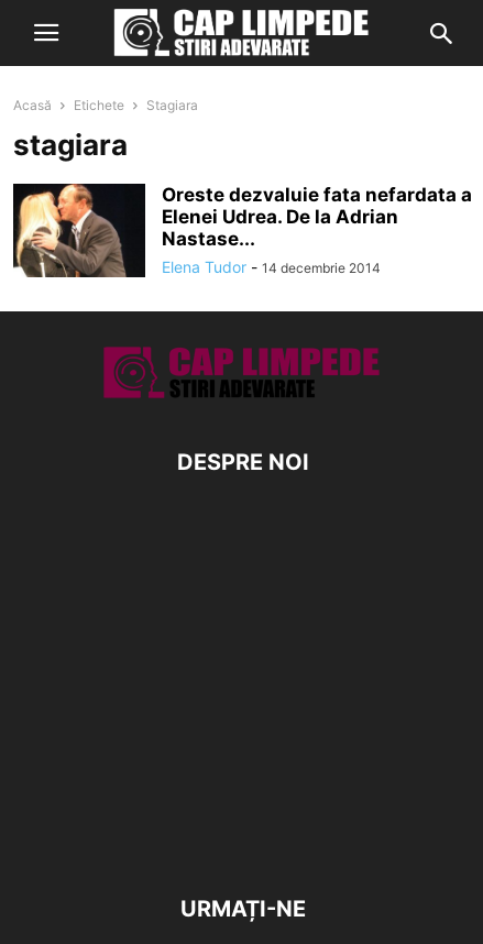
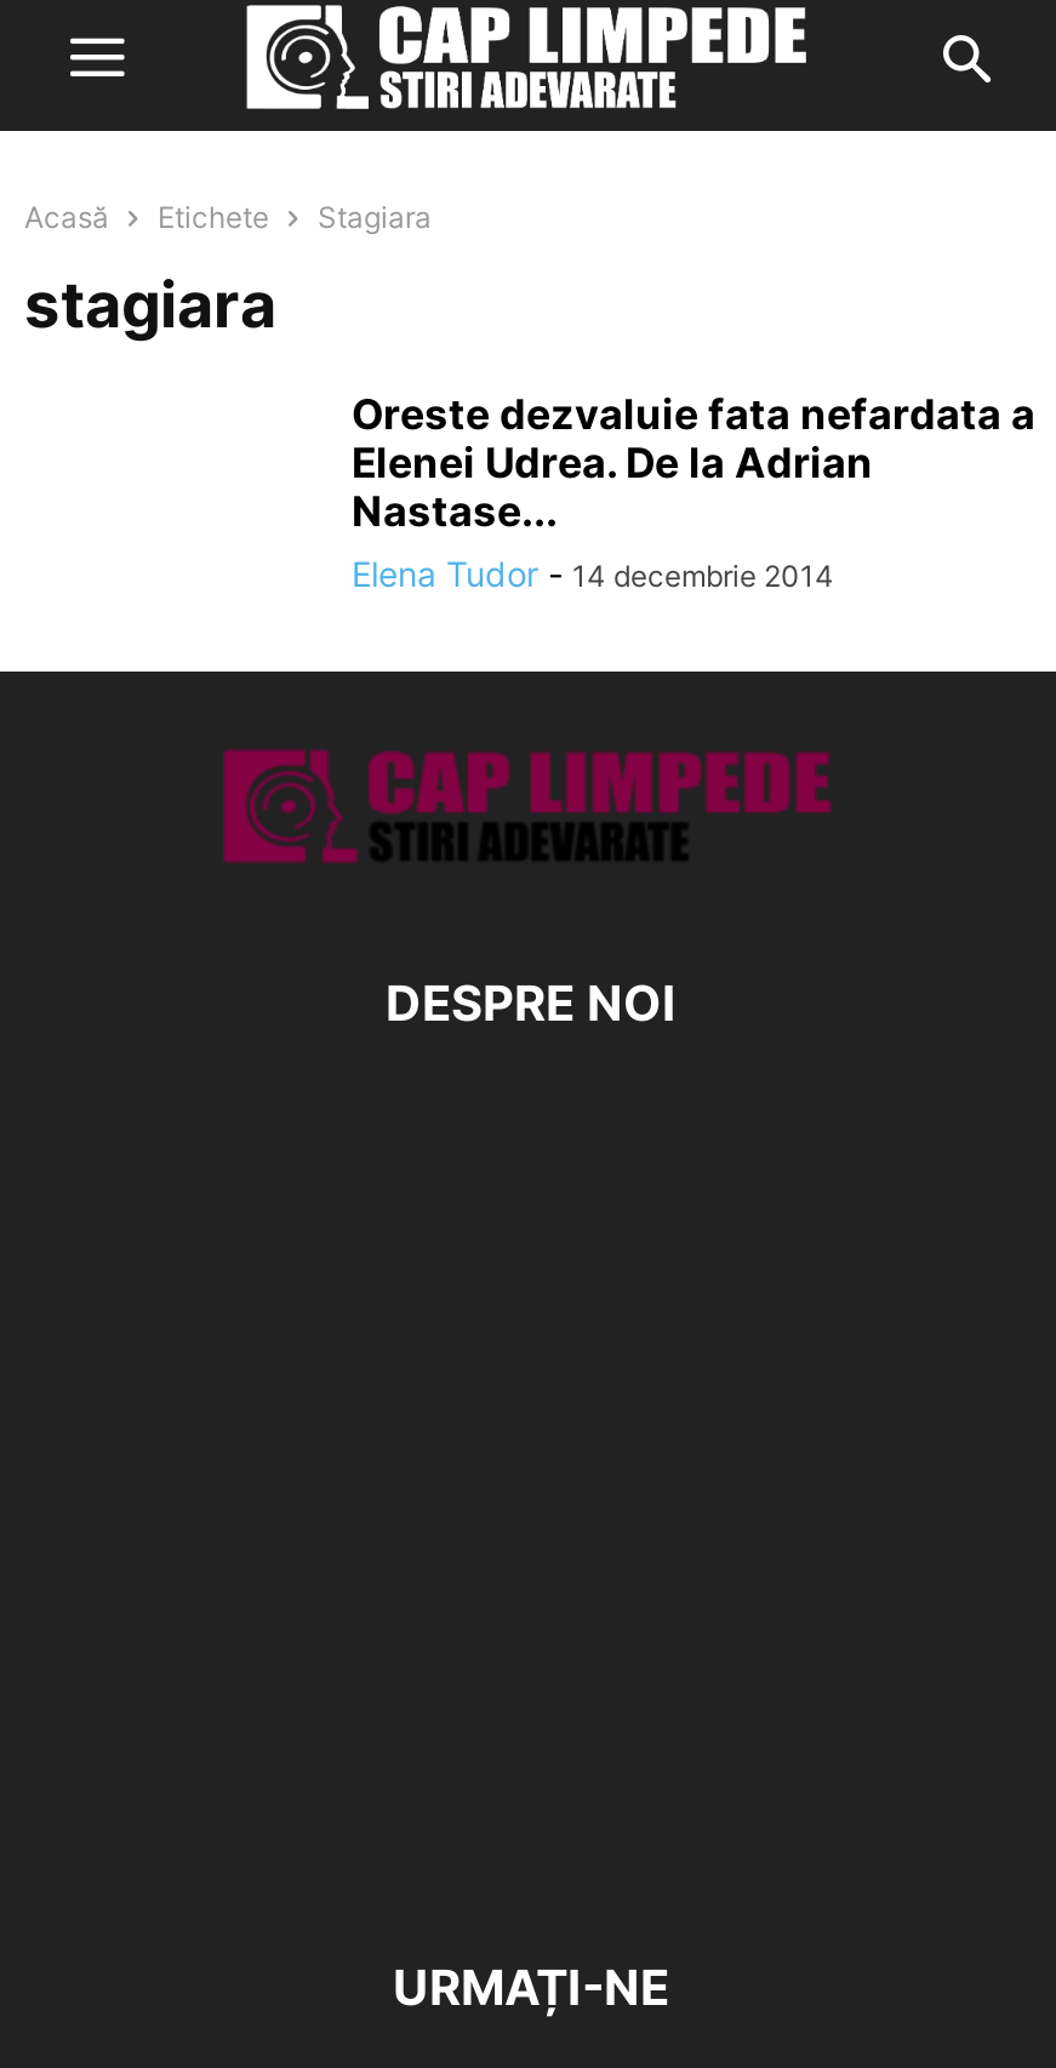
[12,183,146,278] [image] -> none

